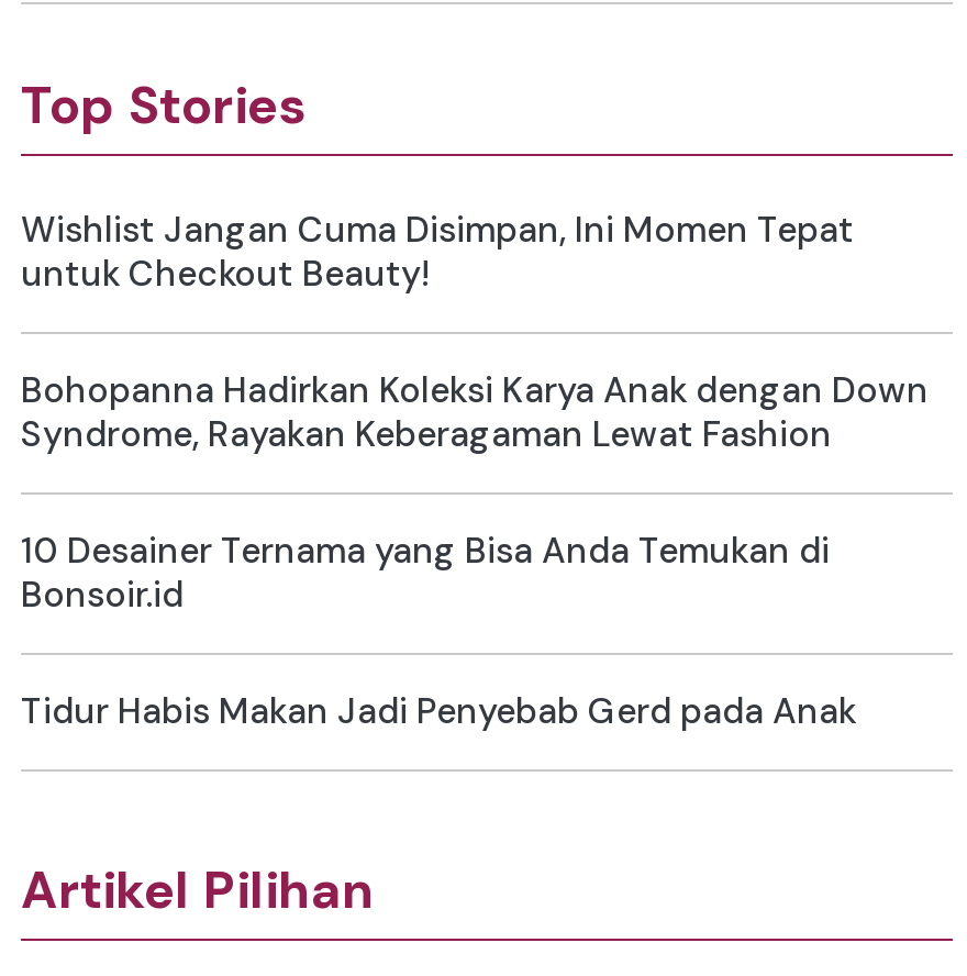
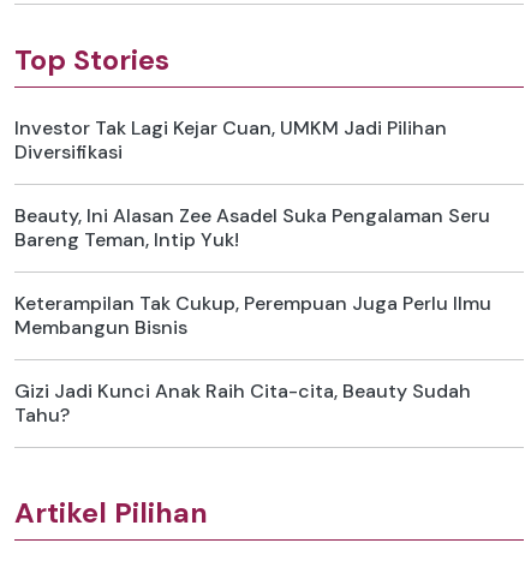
[21,206,854,296] Wishlist Jangan Cuma Disimpan, Ini Momen Tepat | untuk Checkout Beauty! -> [14,115,447,164] Investor Tak Lagi Kejar Cuan, UMKM Jadi Pilihan | Diversifikasi
[21,366,929,456] Bohopanna Hadirkan Koleksi Karya Anak dengan Down | Syndrome, Rayakan Keberagaman Lewat Fashion -> [14,202,490,252] Beauty, Ini Alasan Zee Asadel Suka Pengalaman Seru | Bareng Teman, Intip Yuk!
[21,526,830,617] 10 Desainer Ternama yang Bisa Anda Temukan di | Bonsoir.id -> [14,290,491,339] Keterampilan Tak Cukup, Perempuan Juga Perlu Ilmu | Membangun Bisnis
[21,687,856,733] Tidur Habis Makan Jadi Penyebab Gerd pada Anak -> [14,378,471,427] Gizi Jadi Kunci Anak Raih Cita-cita, Beauty Sudah | Tahu?

